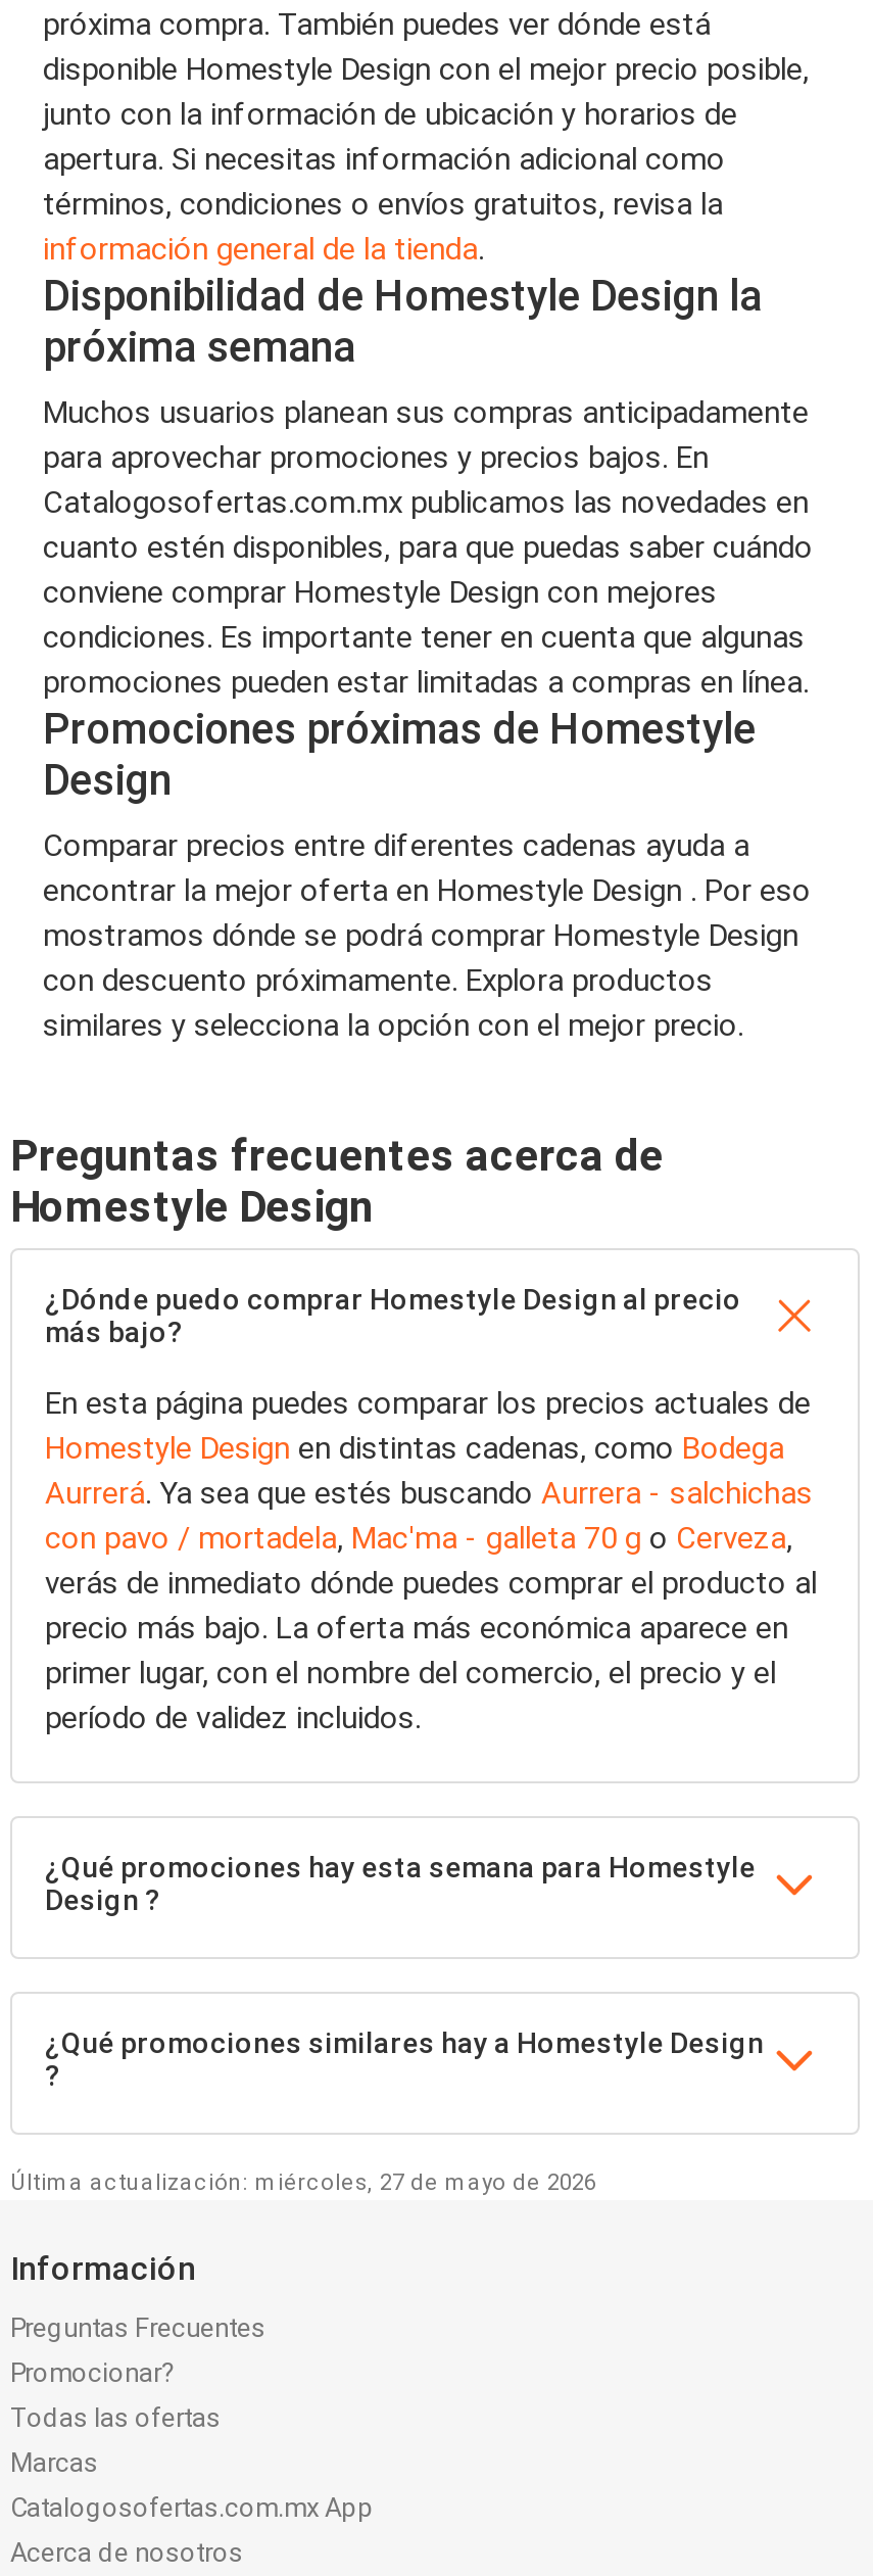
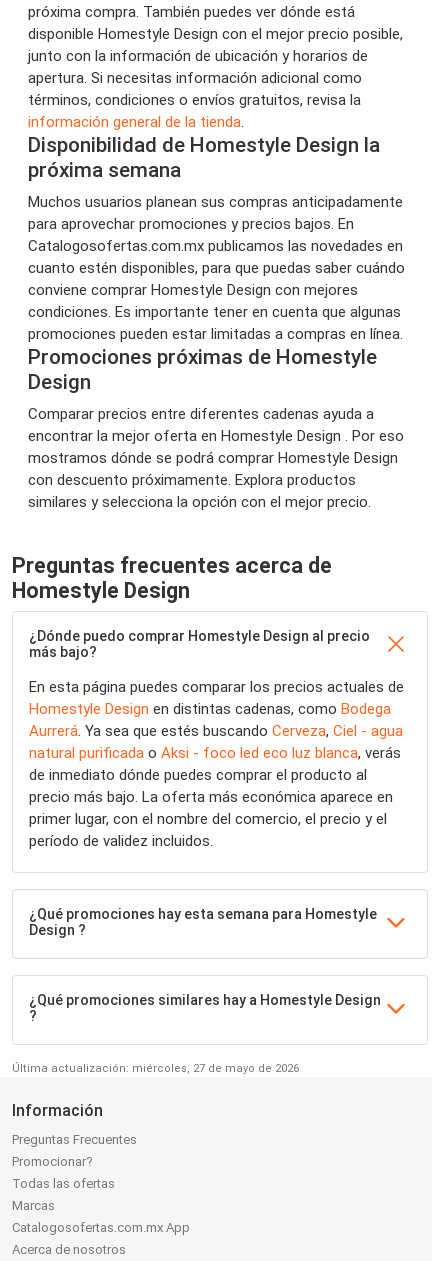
[45,1474,817,1601] Aurrerá. Ya sea que estés buscando Aurrera - salchichas | con pavo / mortadela, Mac'ma - galleta 70 g o Cerveza, | verás de inmediato dónde puedes comprar el producto al -> [29,721,403,783] Aurrerá. Ya sea que estés buscando Cerveza, Ciel - agua | natural purificada o Aksi - foco led eco luz blanca, verás | de inmediato dónde puedes comprar el producto al

